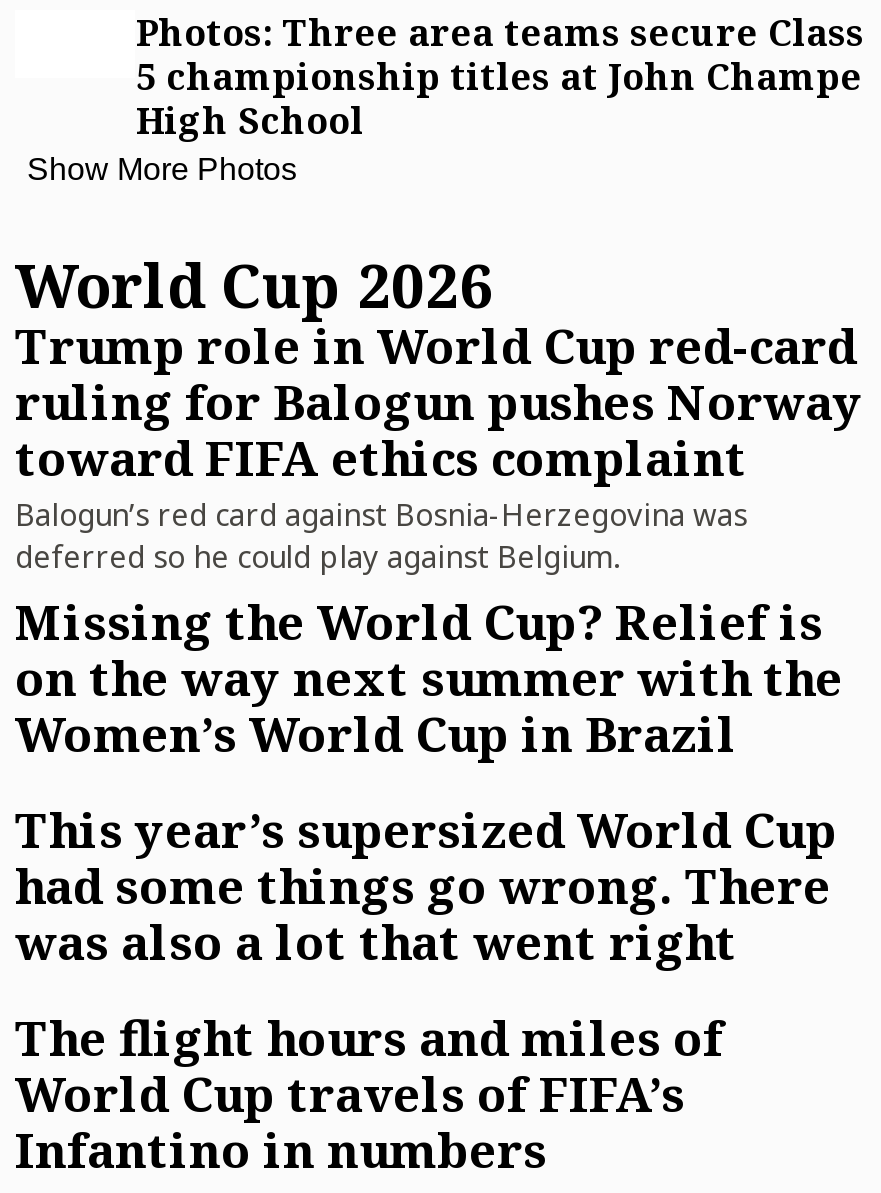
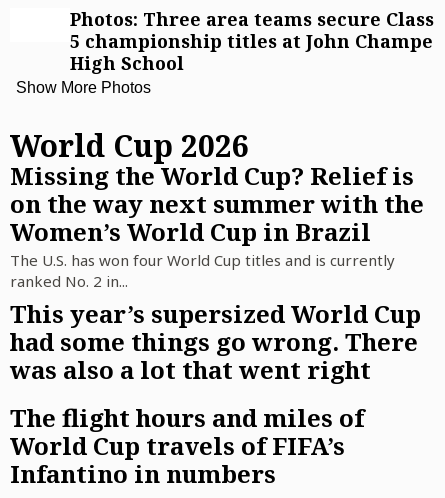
[15,313,863,577] Trump role in World Cup red-card | ruling for Balogun pushes Norway | toward FIFA ethics complaint | Balogun’s red card against Bosnia-Herzegovina was | deferred so he could play against Belgium. -> none
moved [15,588,843,766] -> [10,159,424,248]: Missing the World Cup? Relief is | on the way next summer with the | Women’s World Cup in Brazil
none -> [10,250,395,291] The U.S. has won four World Cup titles and is currently | ranked No. 2 in...

